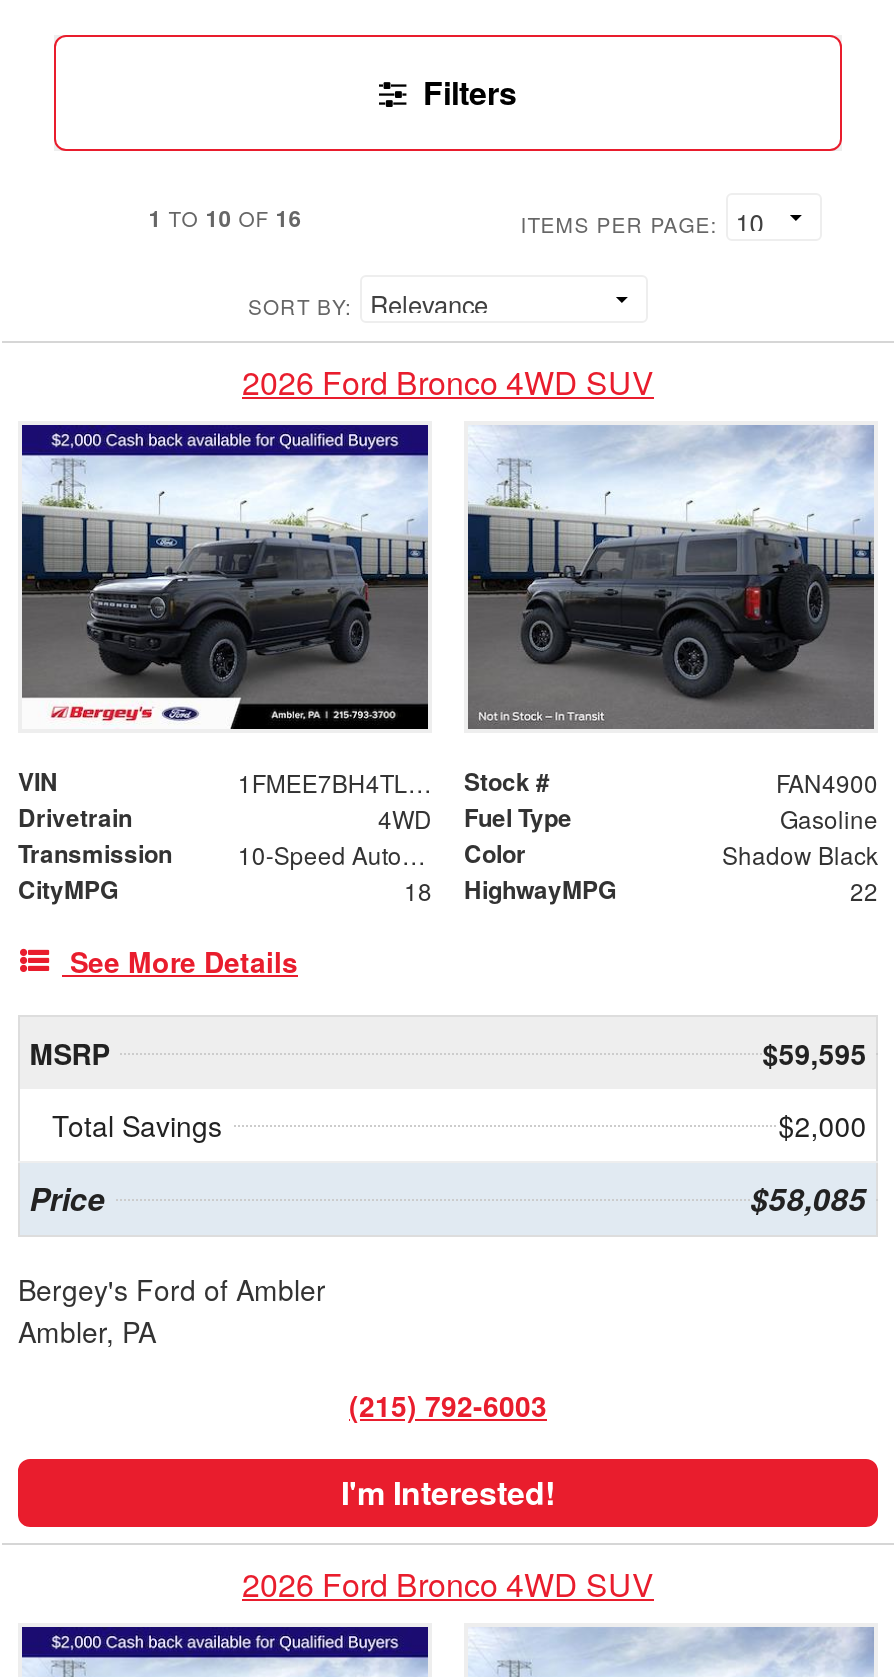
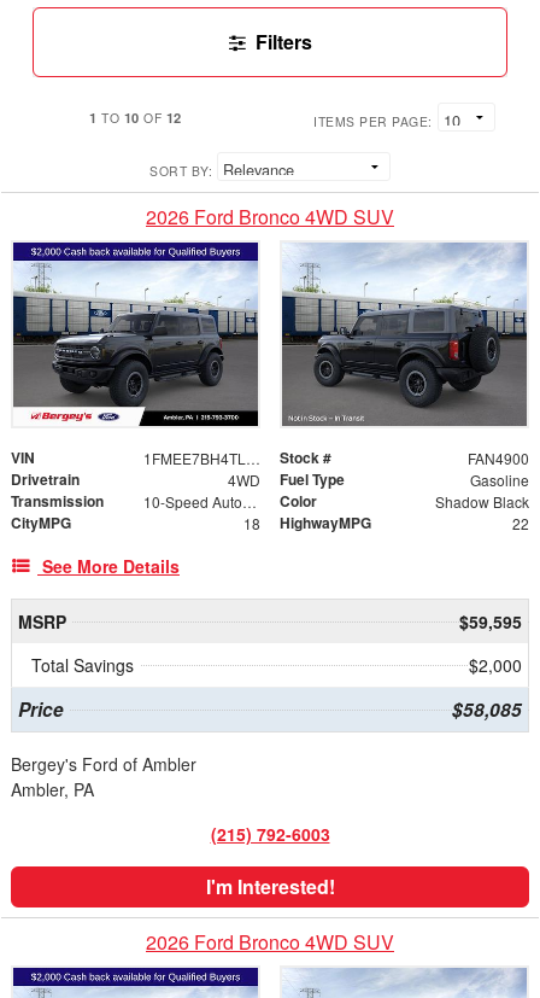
[148,200,302,232] 1 TO 10 OF 16 -> [89,107,182,126] 1 TO 10 OF 12

